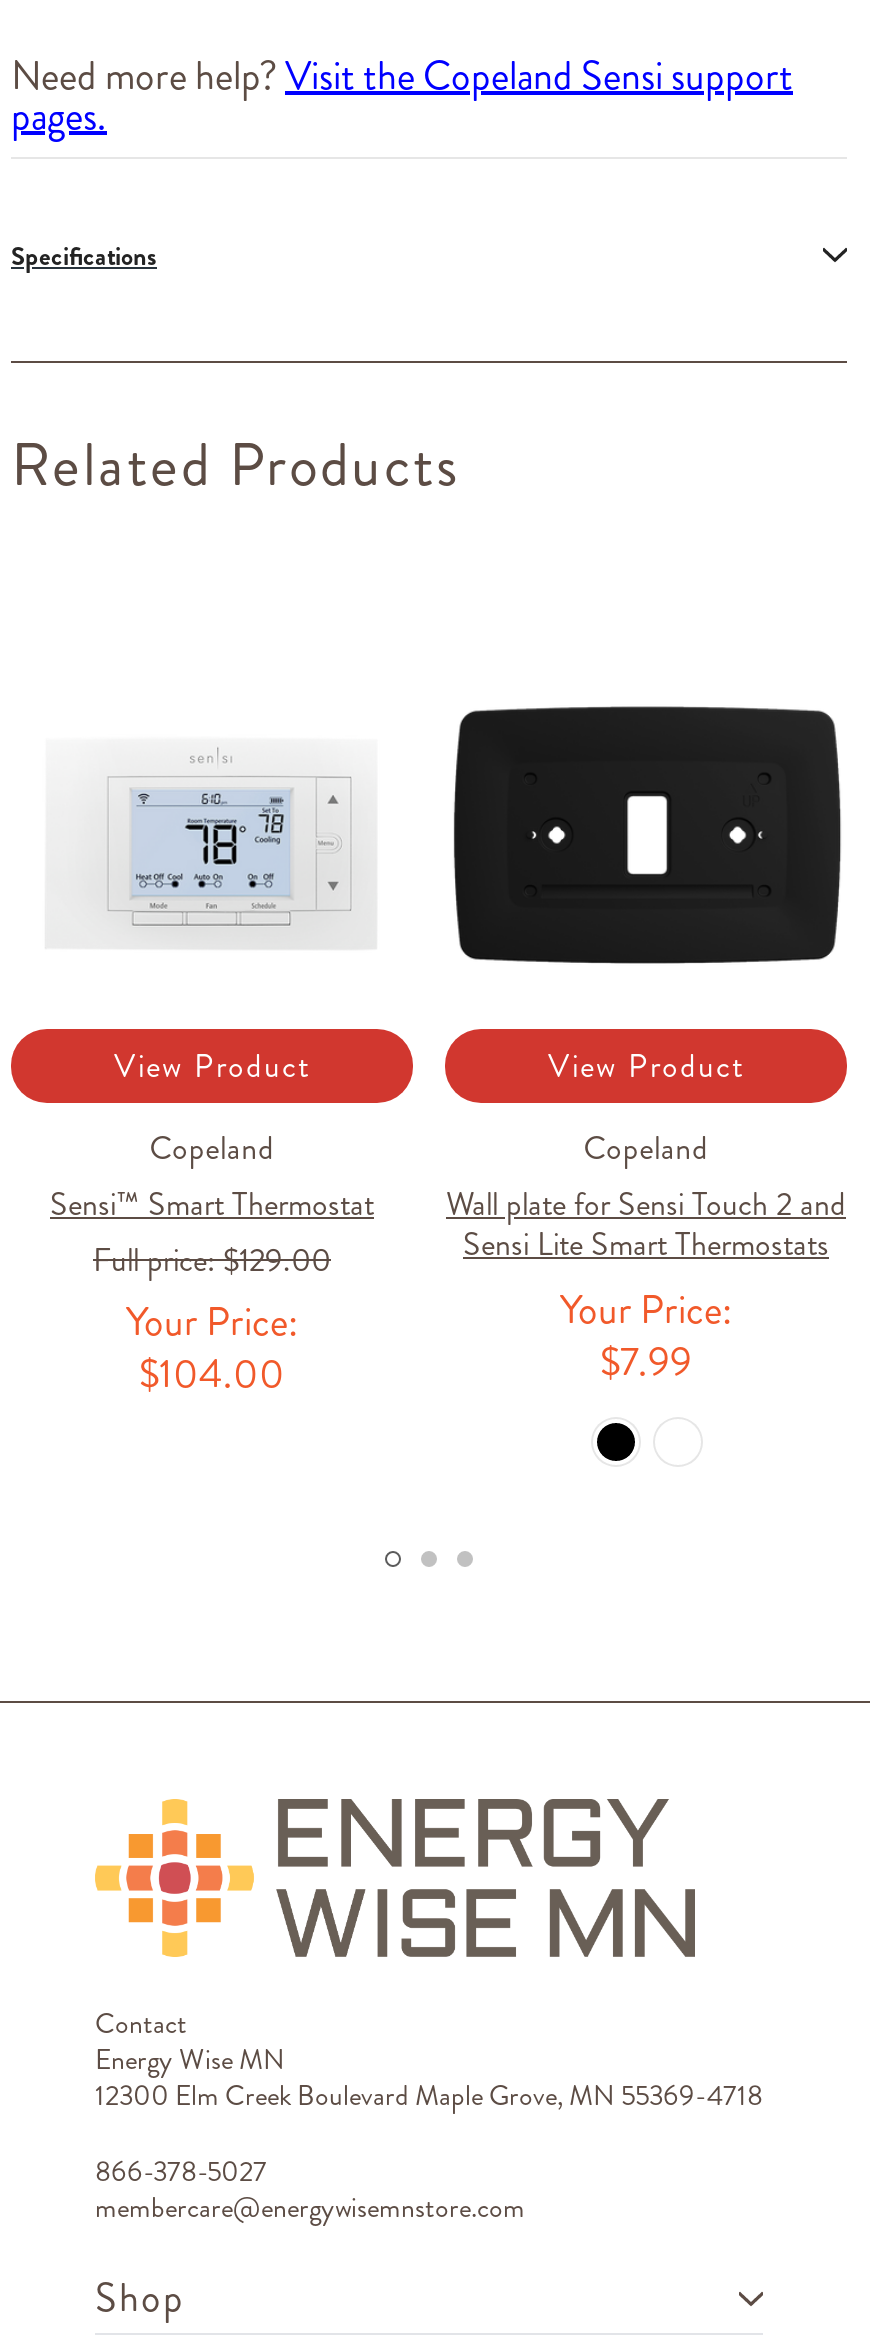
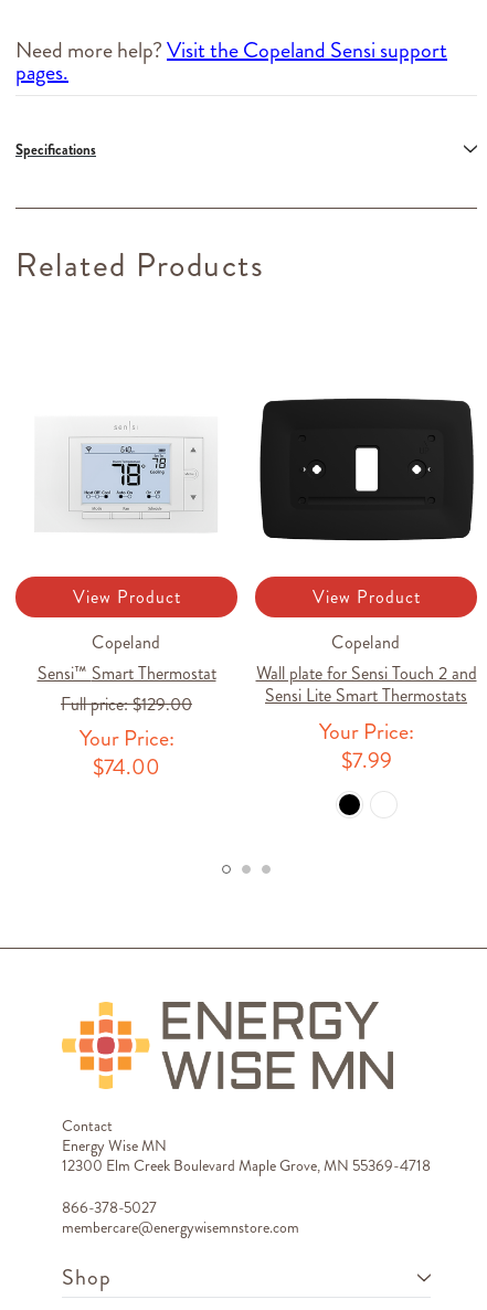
[139,1345,285,1403] $104.00 -> [93,751,160,783] $74.00

